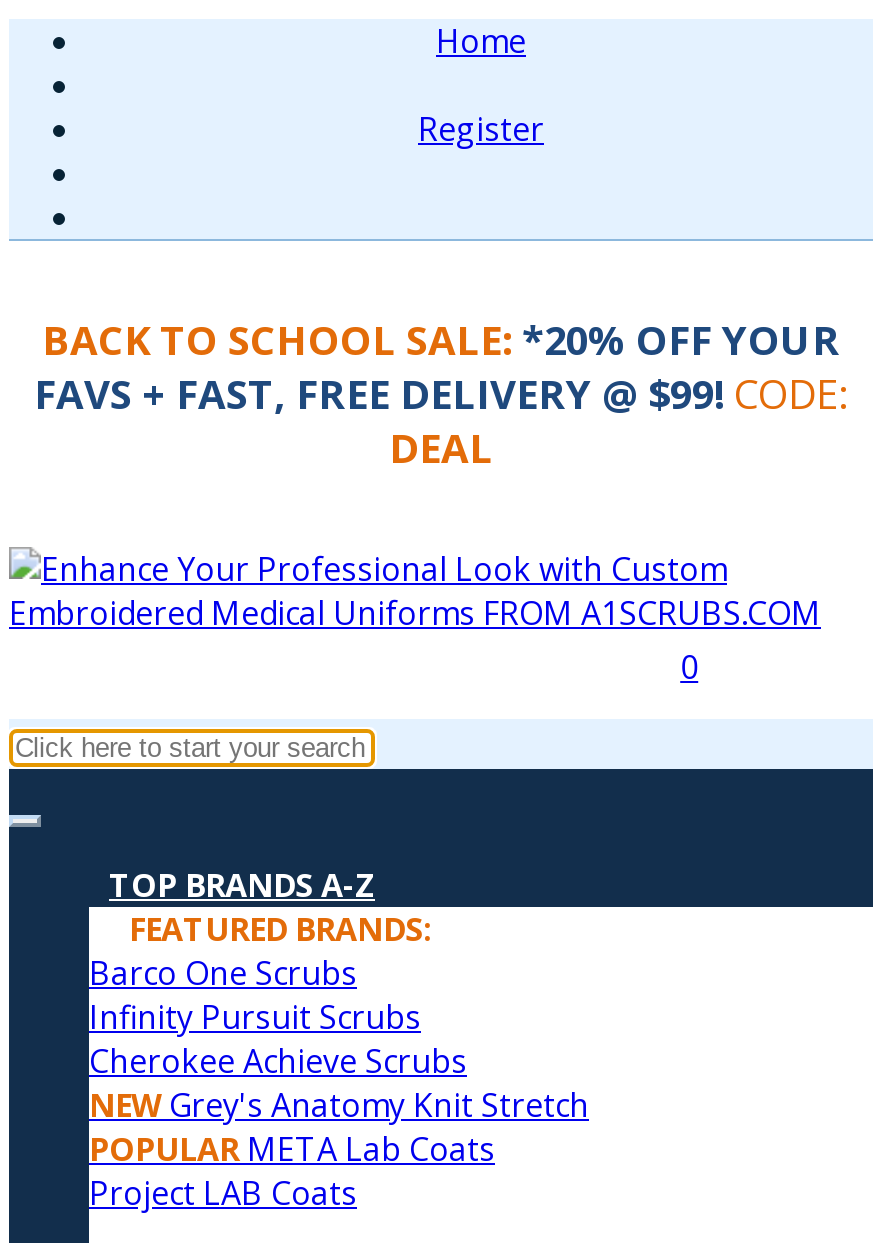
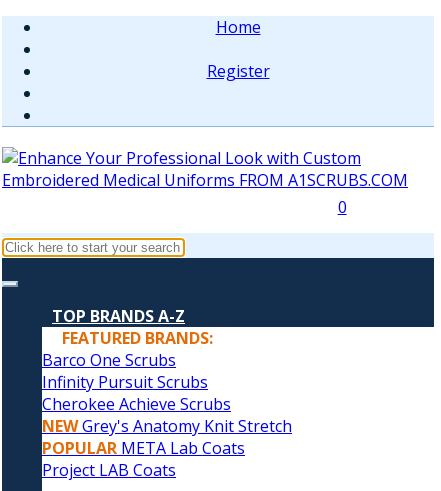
[34,313,848,475] BACK TO SCHOOL SALE: *20% OFF YOUR | FAVS + FAST, FREE DELIVERY @ $99! CODE: | DEAL -> none

